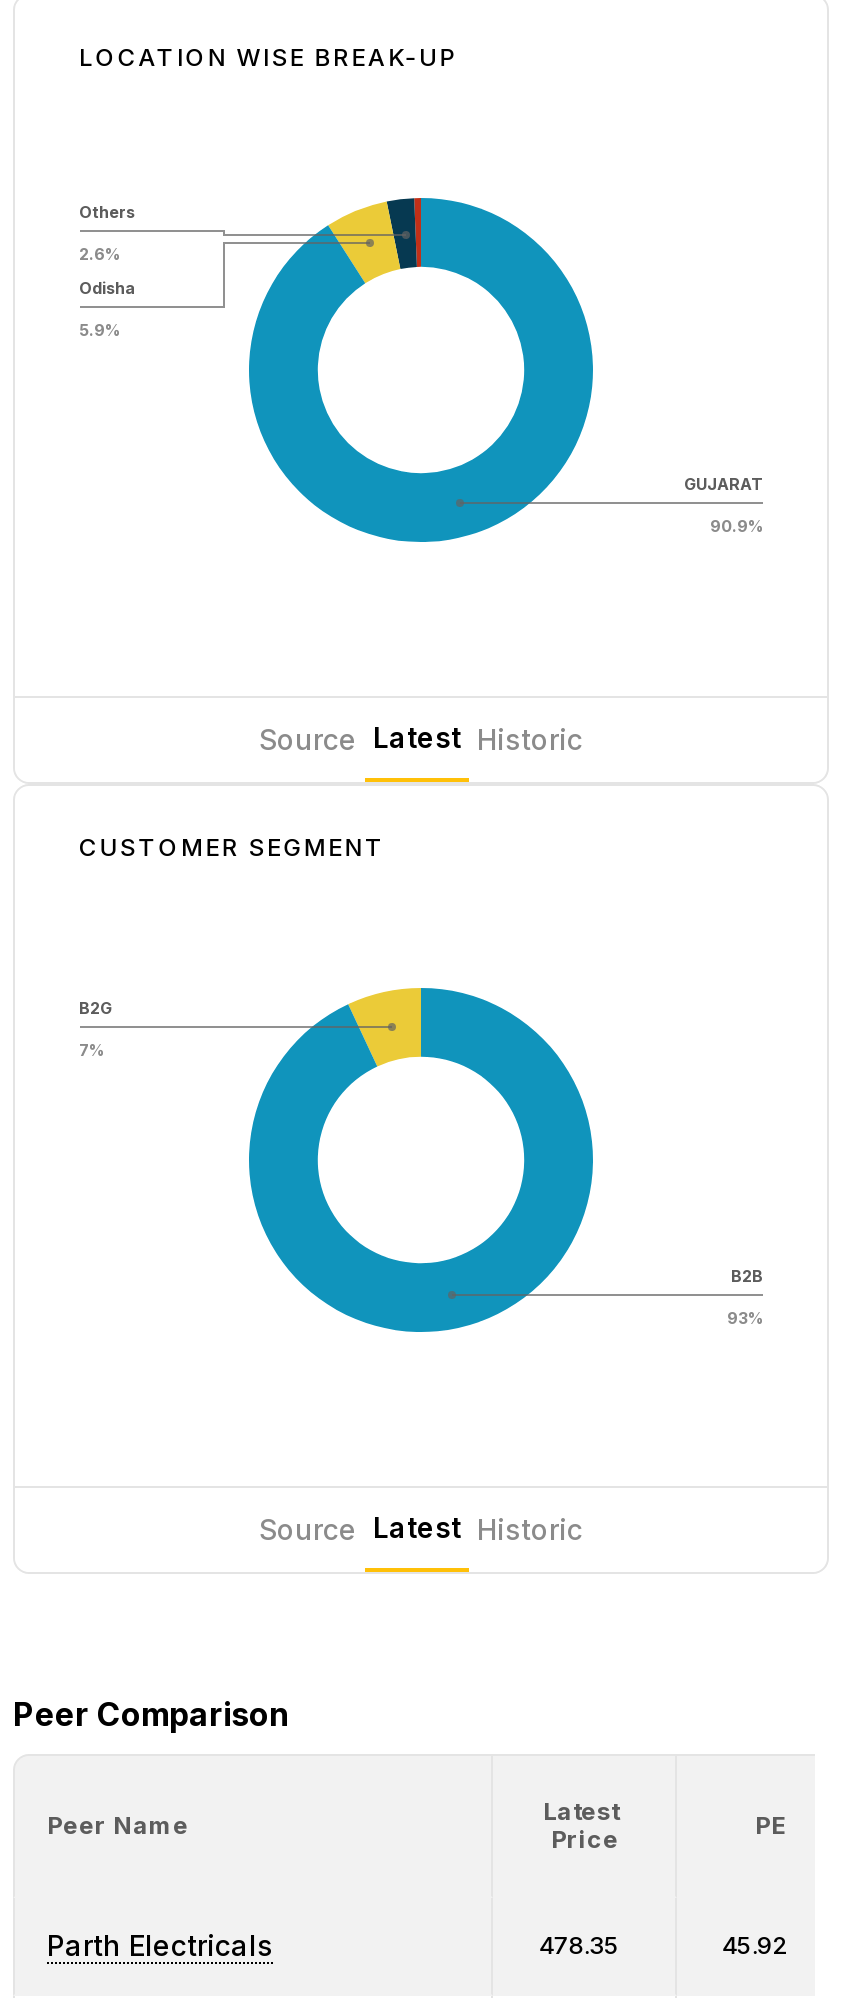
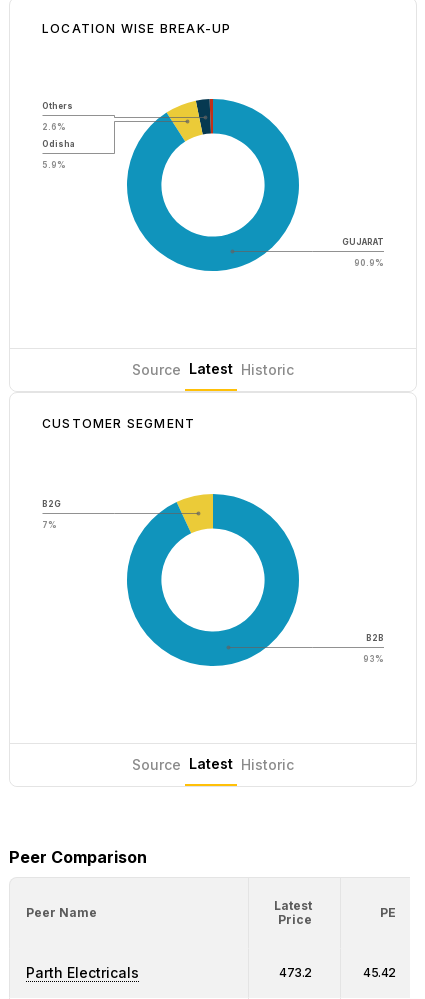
[539,1930,619,1960] 478.35 -> [279,965,312,980] 473.2
[722,1930,787,1960] 45.92 -> [363,965,396,980] 45.42

